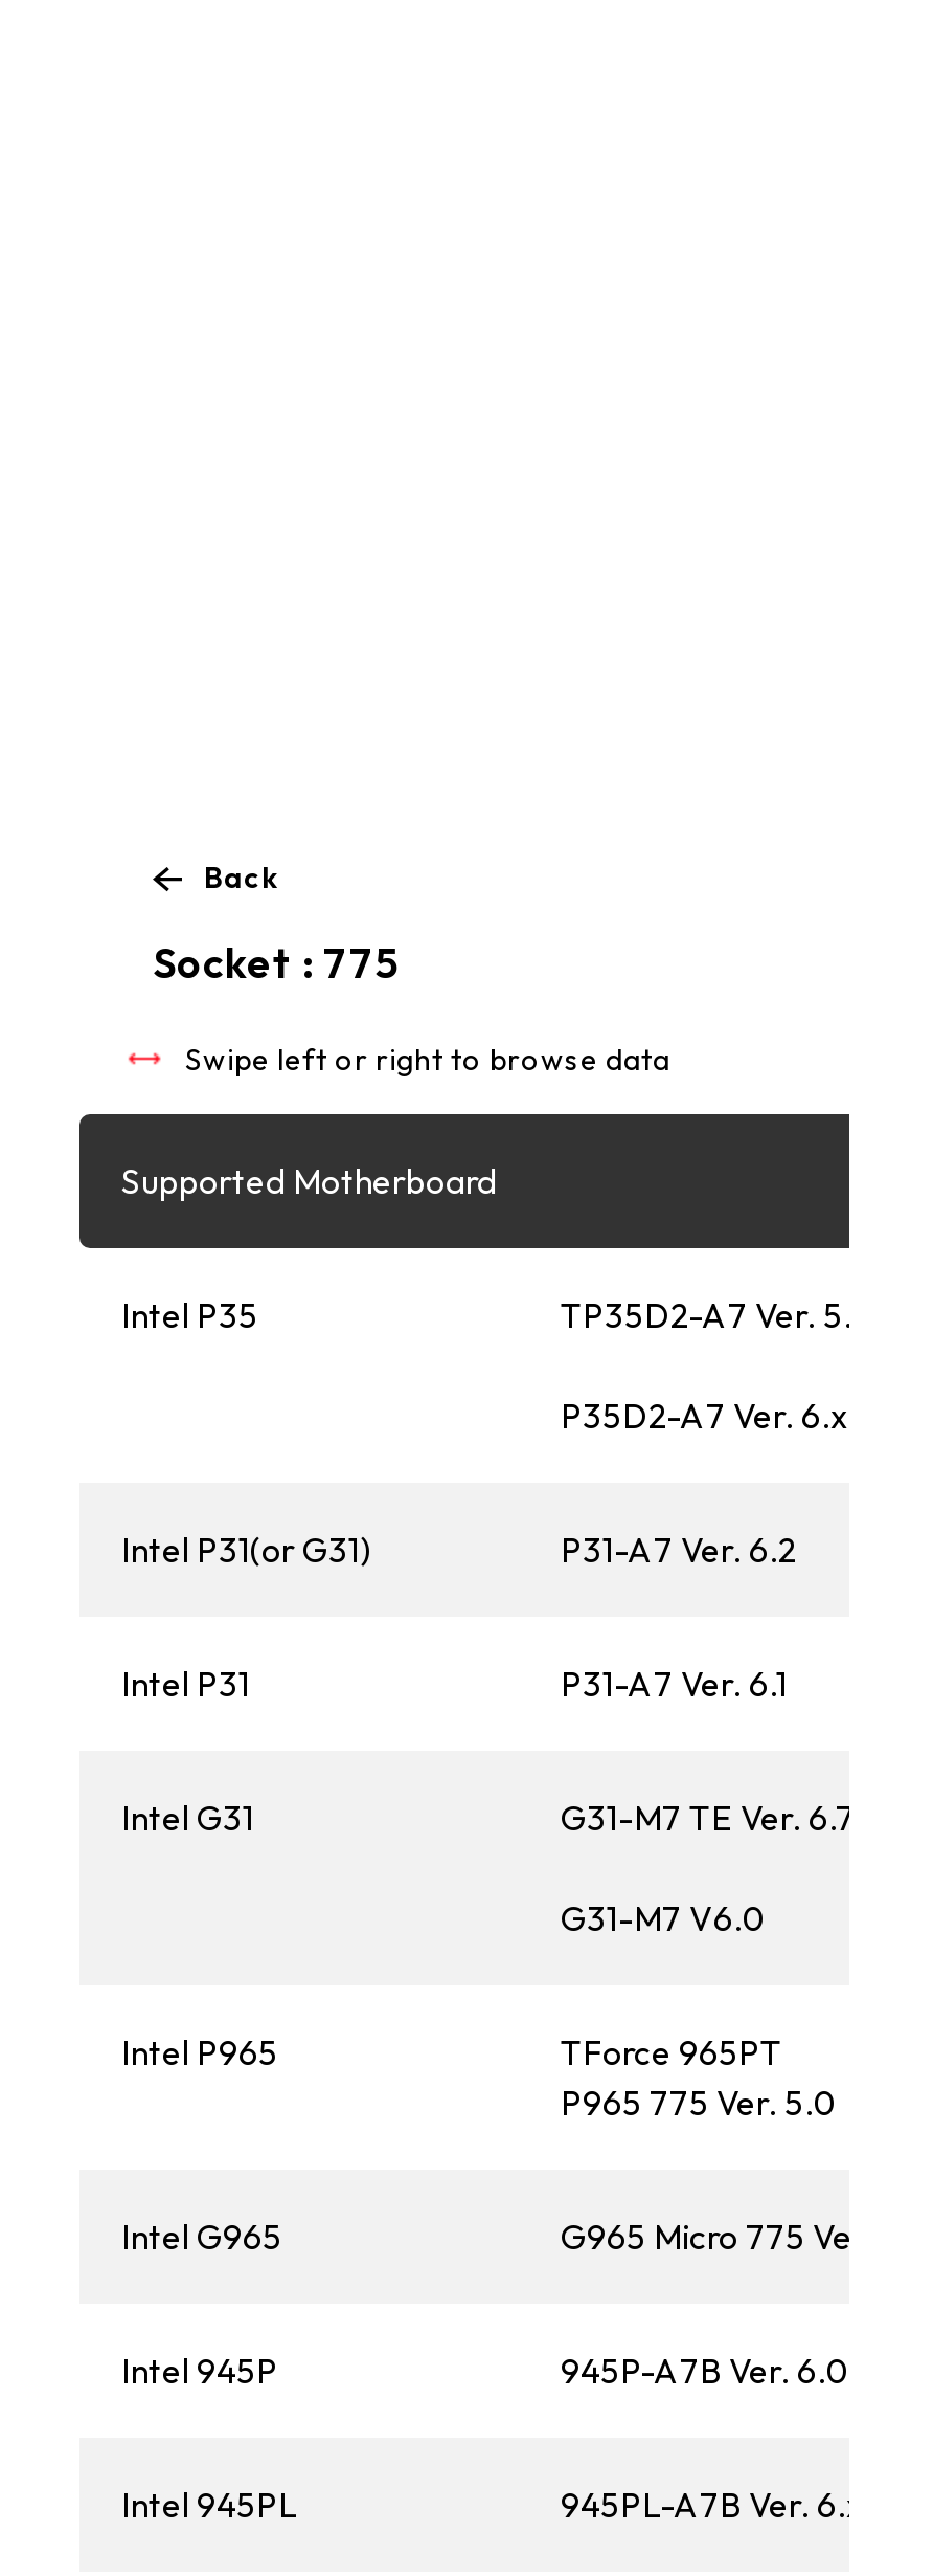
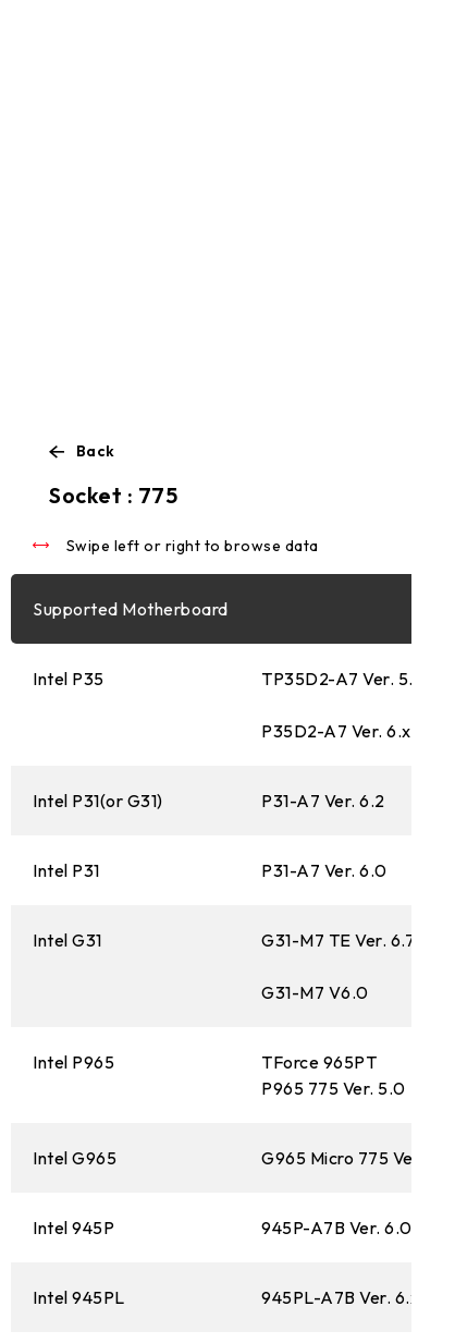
[561,1663,788,1705] P31-A7 Ver. 6.1 -> [261,859,387,881] P31-A7 Ver. 6.0

